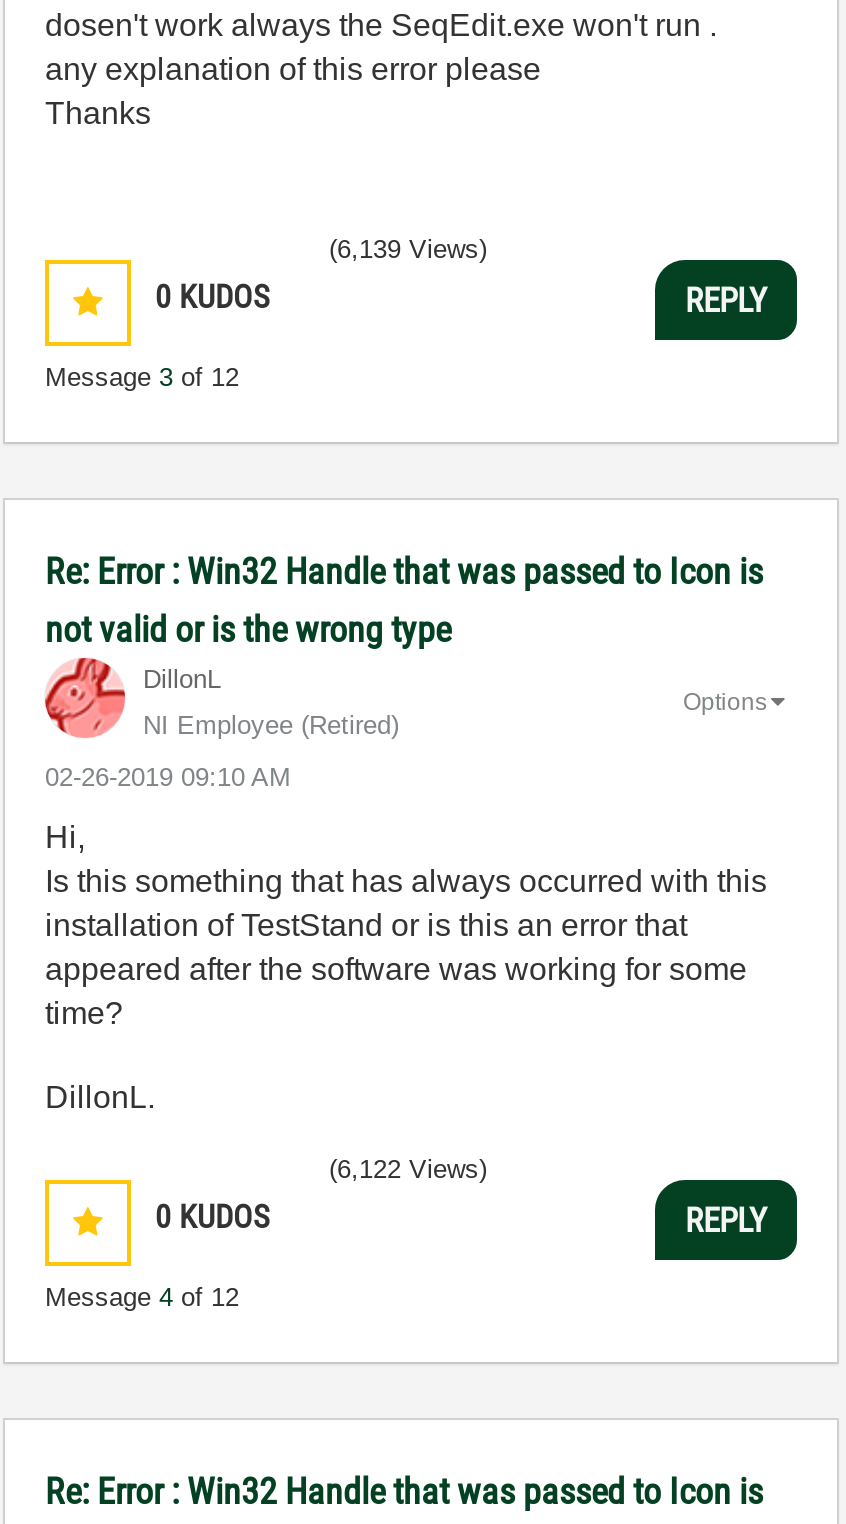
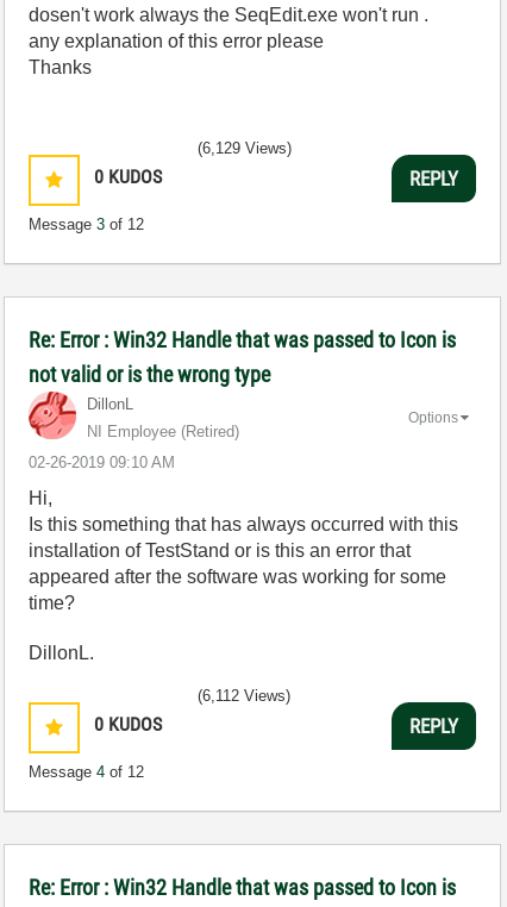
[329,234,487,264] (6,139 Views) -> [198,139,292,157] (6,129 Views)
[329,1154,487,1184] (6,122 Views) -> [198,687,290,705] (6,112 Views)

